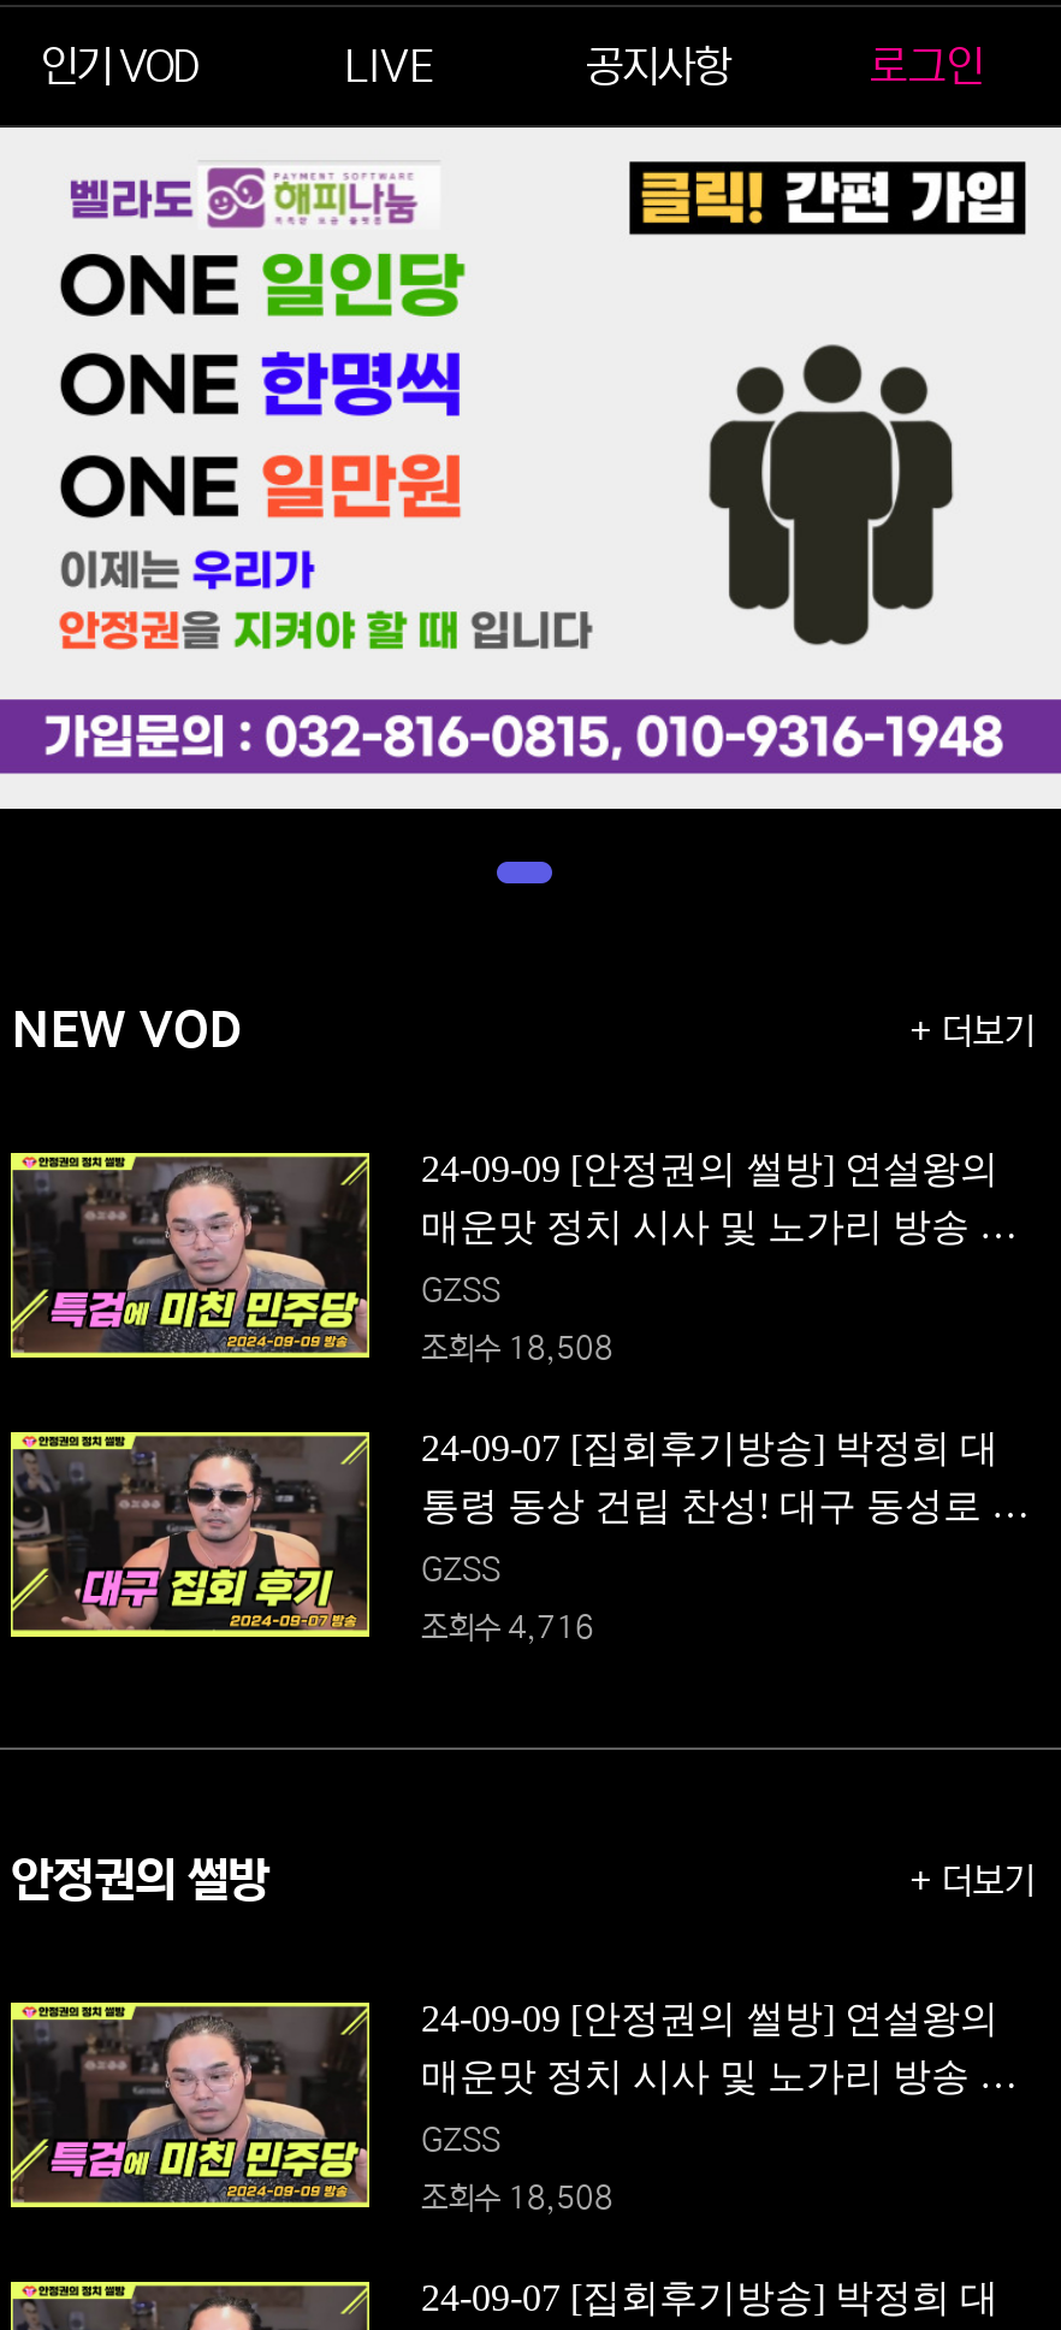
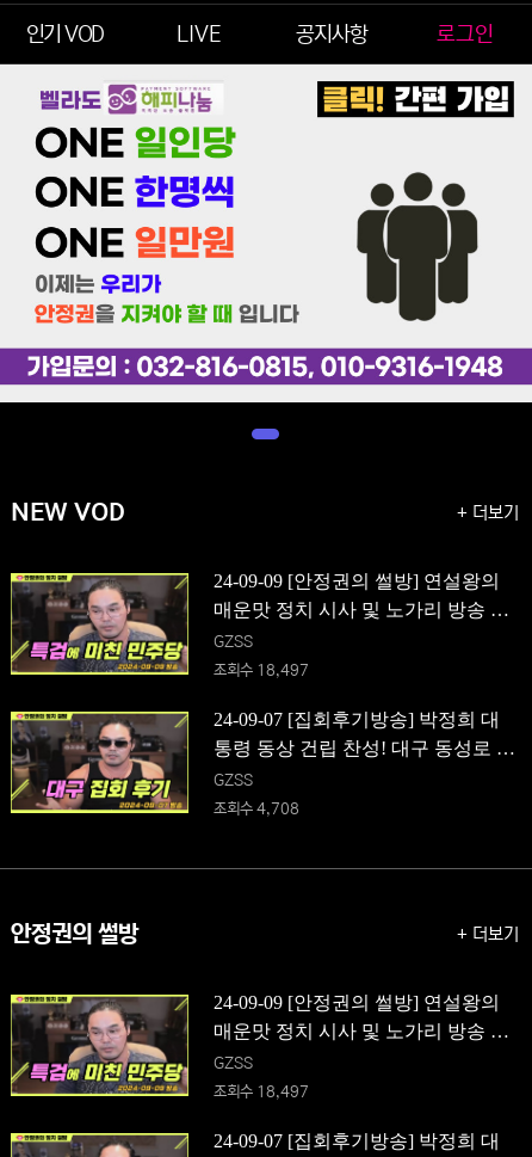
[421,1330,614,1366] 조회수 18,508 -> [214,661,310,679] 조회수 18,497
[421,1610,594,1646] 조회수 4,716 -> [214,800,300,818] 조회수 4,708
[421,2180,614,2216] 조회수 18,508 -> [214,1083,310,1101] 조회수 18,497

